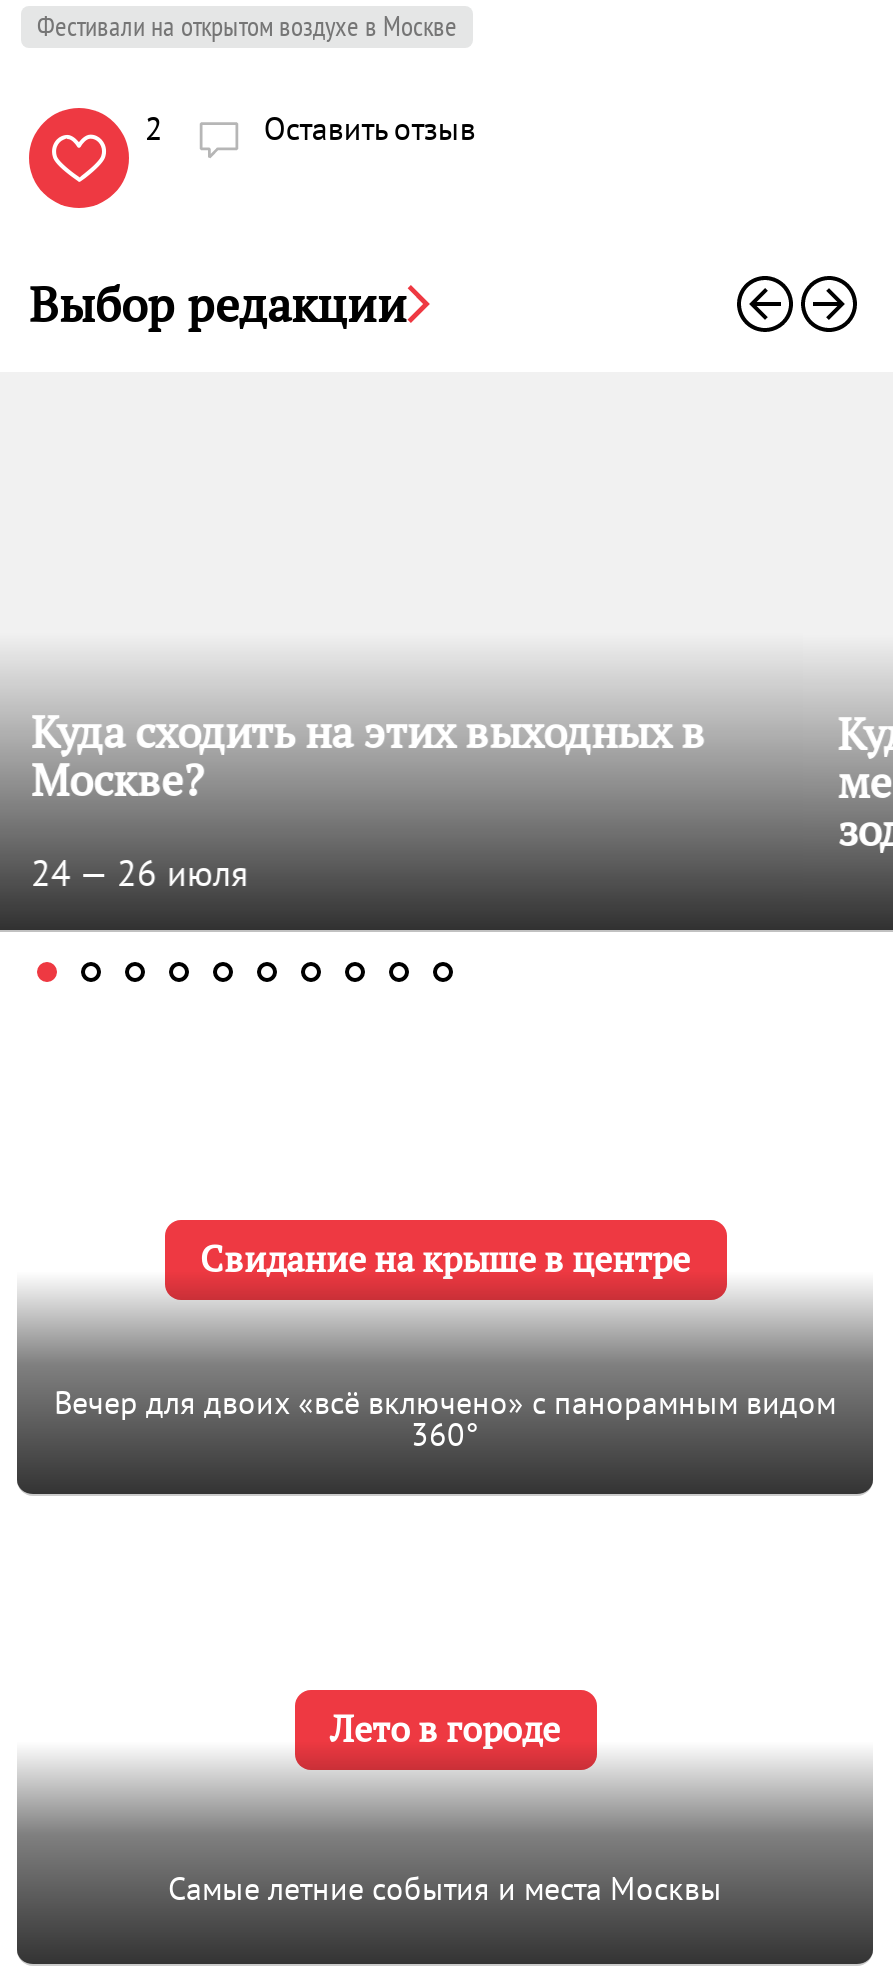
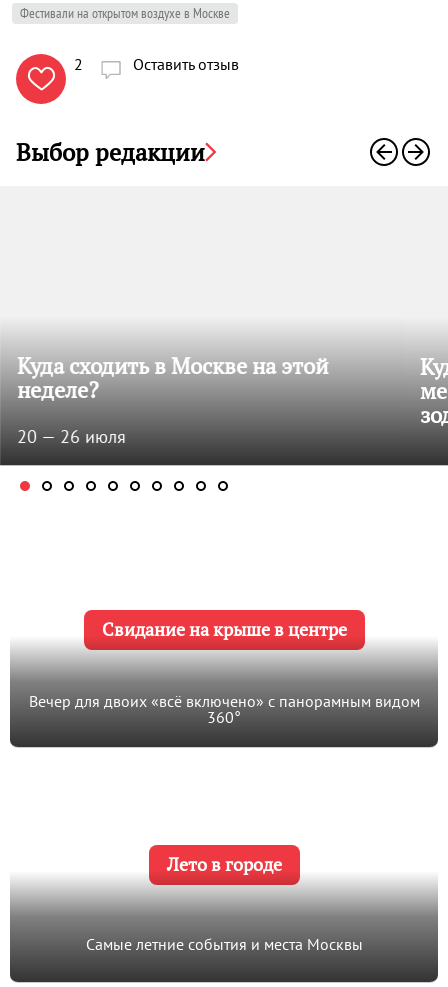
[31,704,705,808] Куда сходить на этих выходных в | Москве? -> [17,352,328,404] Куда сходить в Москве на этой | неделе?
[31,850,249,896] 24 — 26 июля -> [17,425,126,448] 20 — 26 июля

